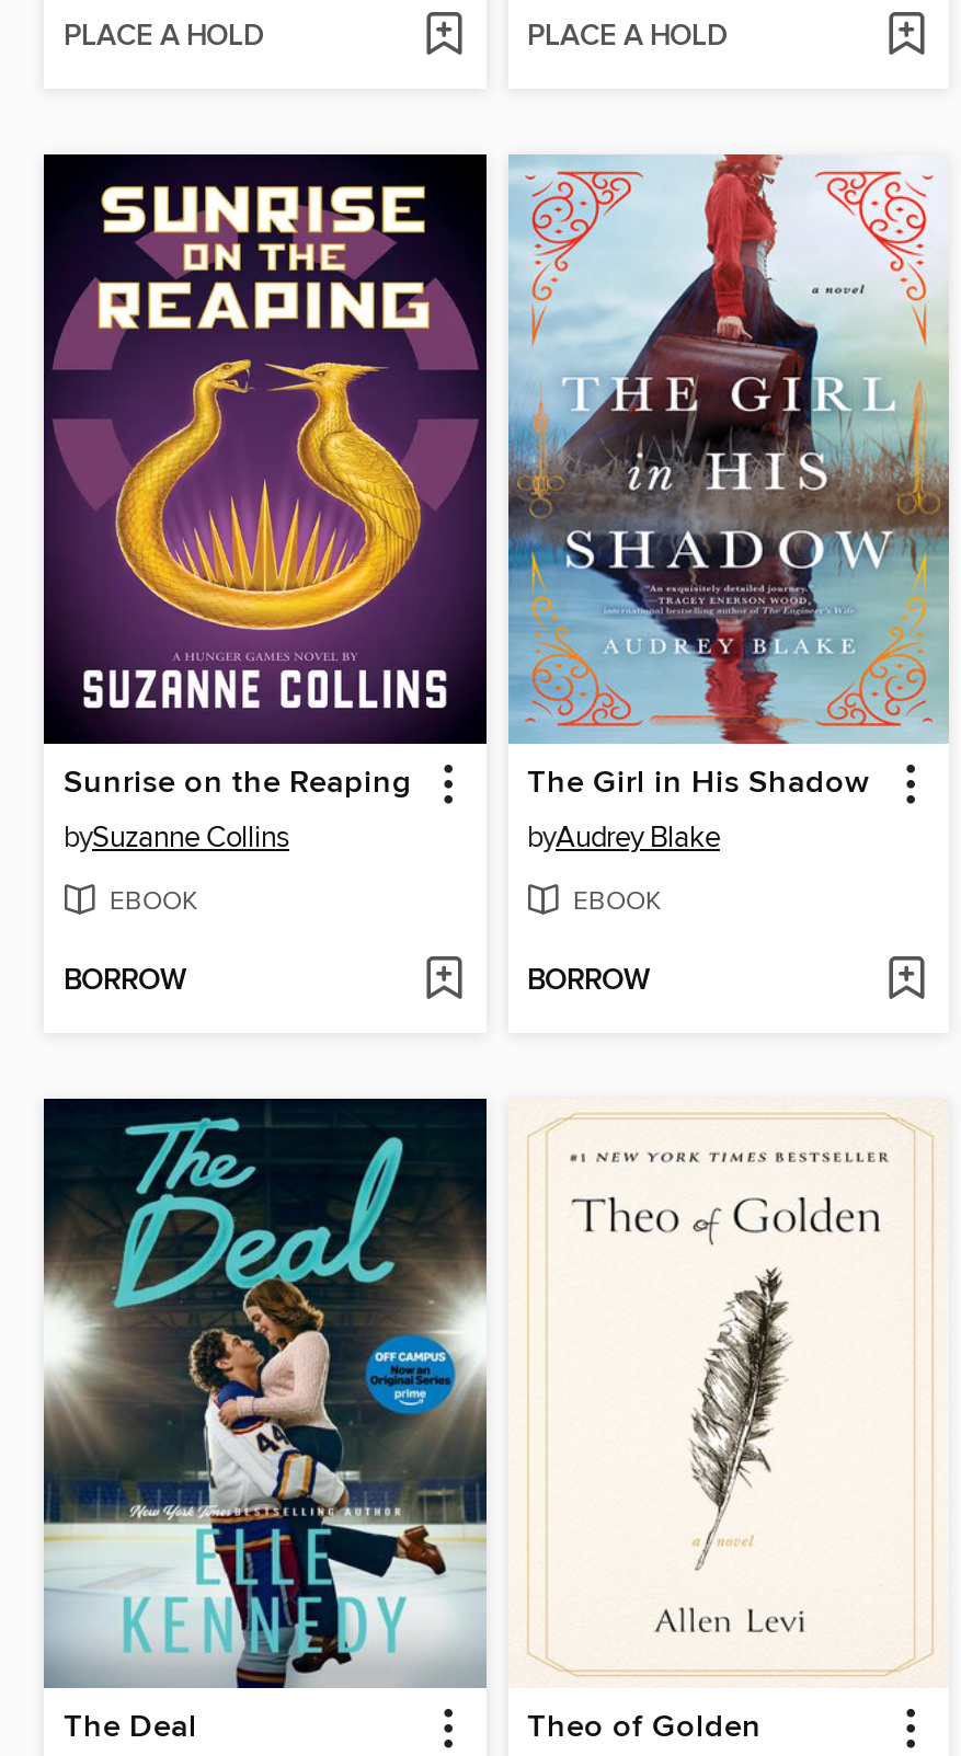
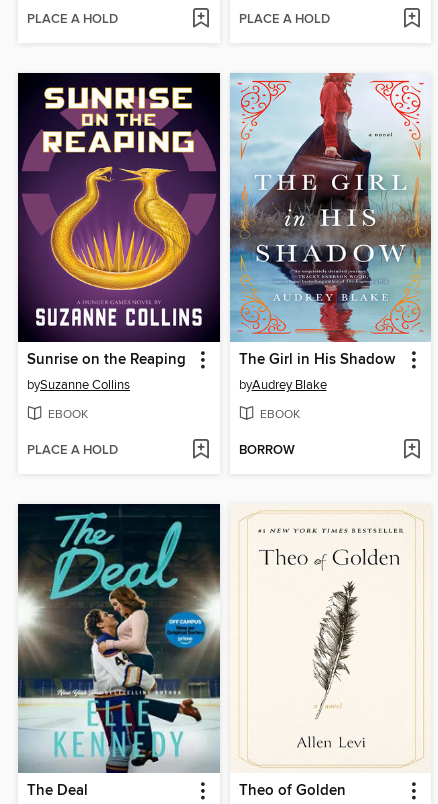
[64,963,186,1001] BORROW -> [27,442,118,459] PLACE A HOLD

